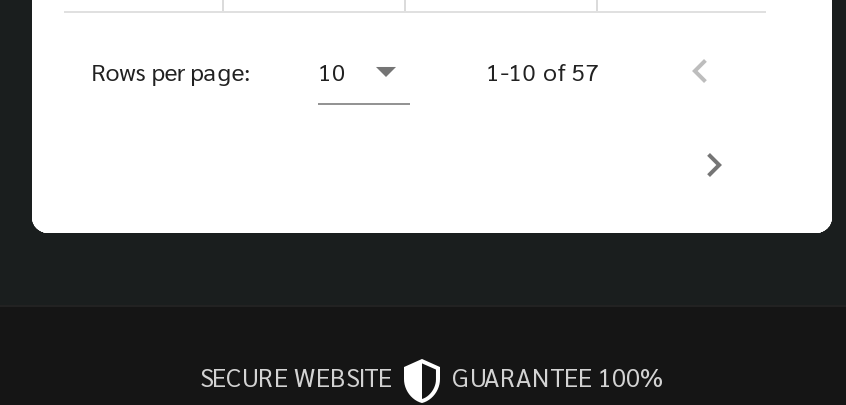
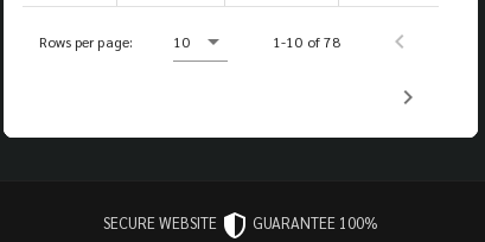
[486,55,600,87] 1-10 of 57 -> [273,32,340,51] 1-10 of 78

